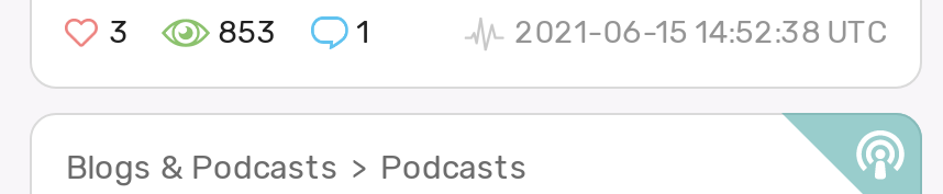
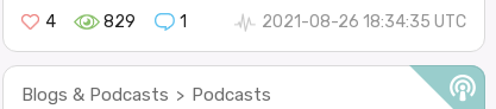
[109,13,277,50] 3 | 853 -> [45,11,136,31] 4 | 829
[515,13,887,50] 2021-06-15 14:52:38 UTC -> [261,11,466,31] 2021-08-26 18:34:35 UTC

